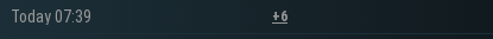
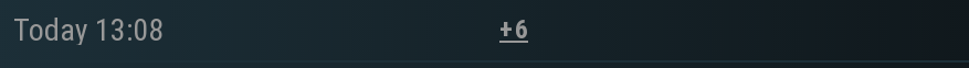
[11,7,91,26] Today 07:39 -> [13,13,164,48] Today 13:08

